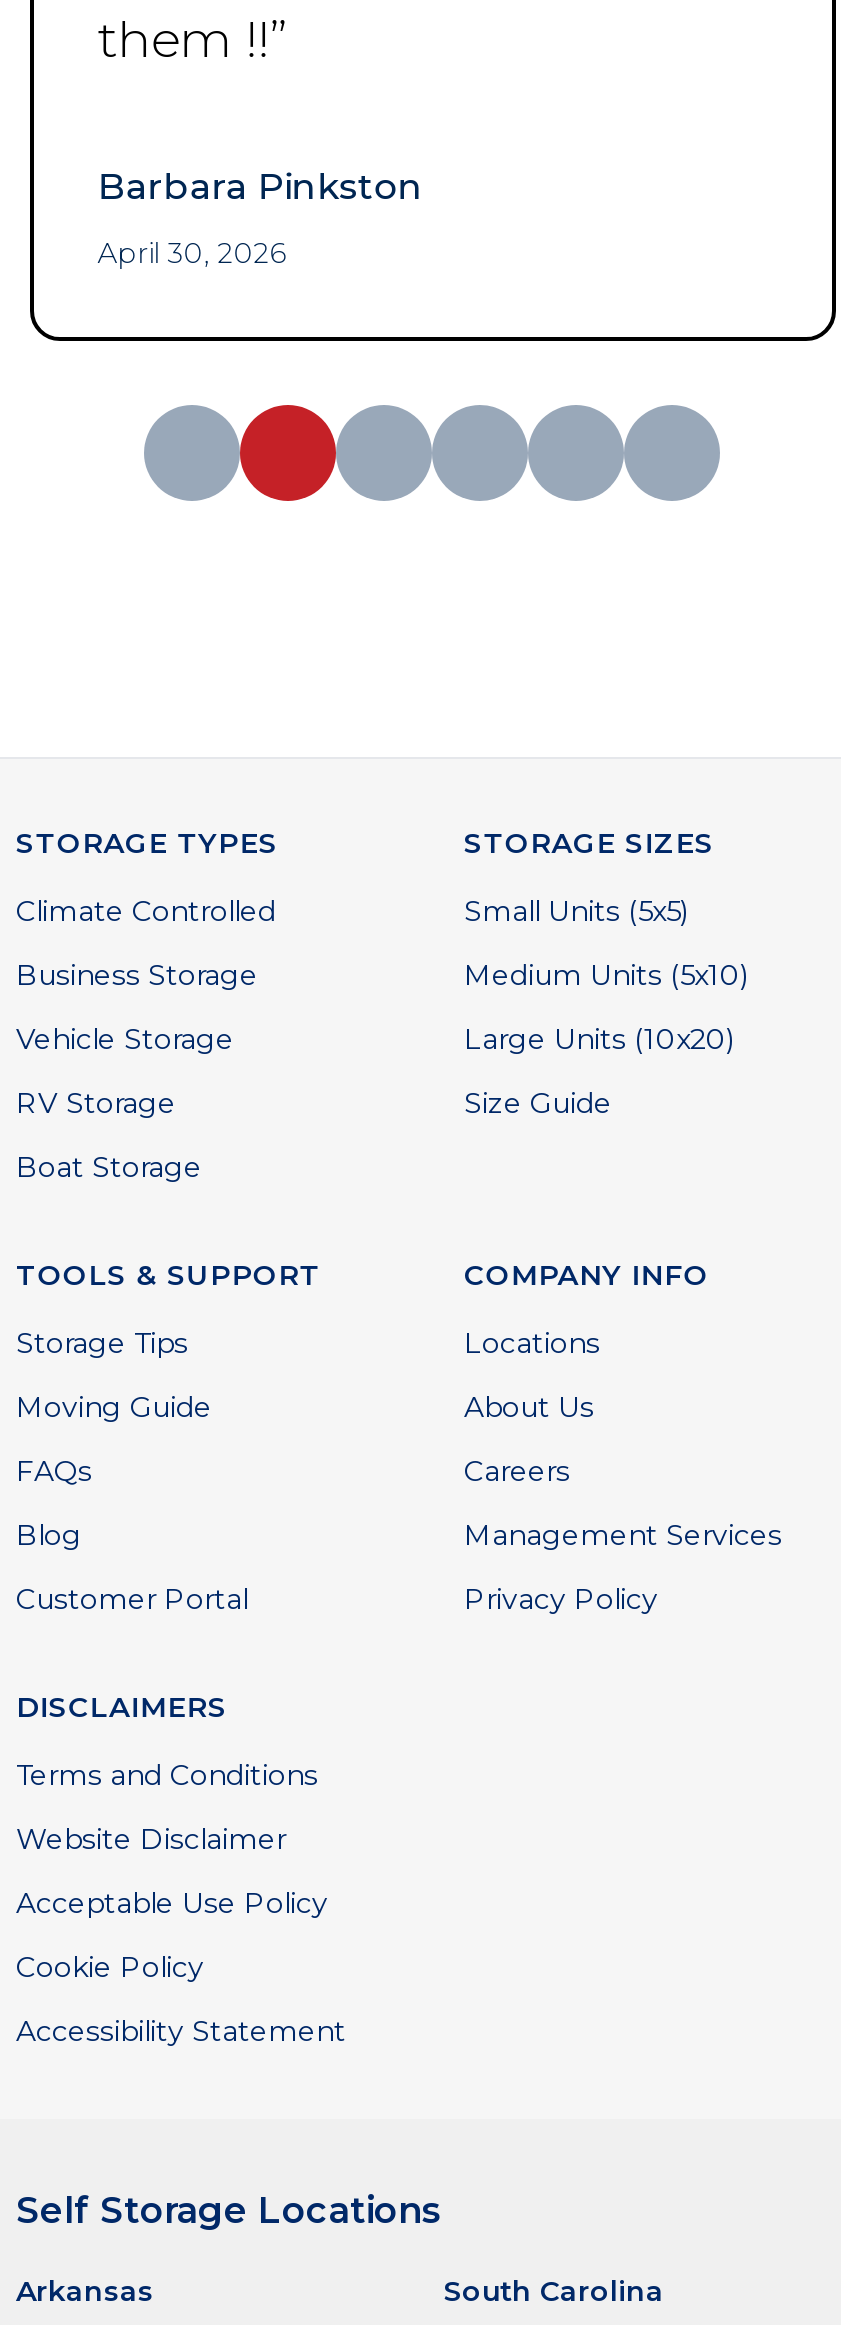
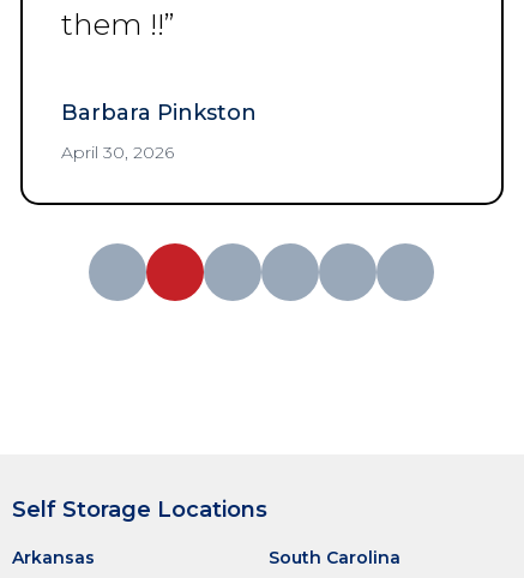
[16,825,278,1185] STORAGE TYPES | Climate Controlled | Business Storage | Vehicle Storage | RV Storage | Boat Storage -> none
[464,825,748,1121] STORAGE SIZES | Small Units (5x5) | Medium Units (5x10) | Large Units (10x20) | Size Guide -> none
[16,1257,321,1617] TOOLS & SUPPORT | Storage Tips | Moving Guide | FAQs | Blog | Customer Portal -> none
[16,1257,782,2049] COMPANY INFO | Locations | About Us | Careers | Management Services | Privacy Policy | DISCLAIMERS | Terms and Conditions | Website Disclaimer | Acceptable Use Policy | Cookie Policy | Accessibility Statement -> none

